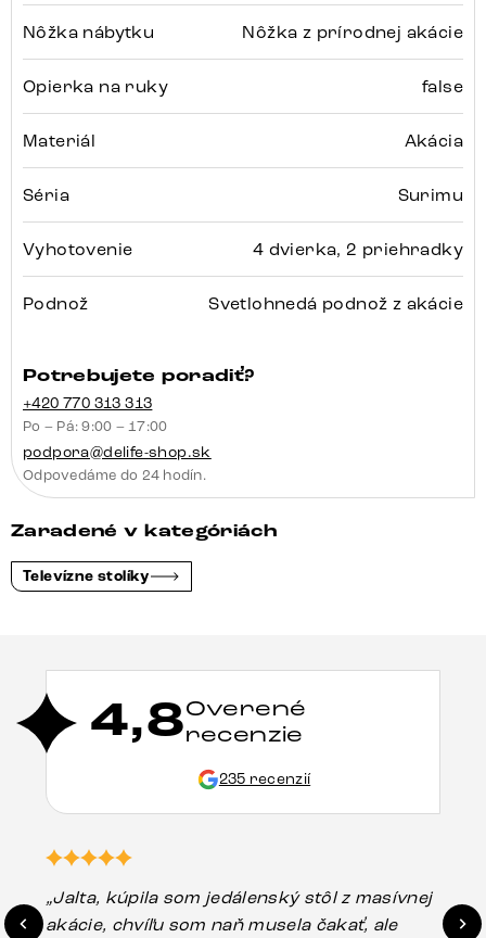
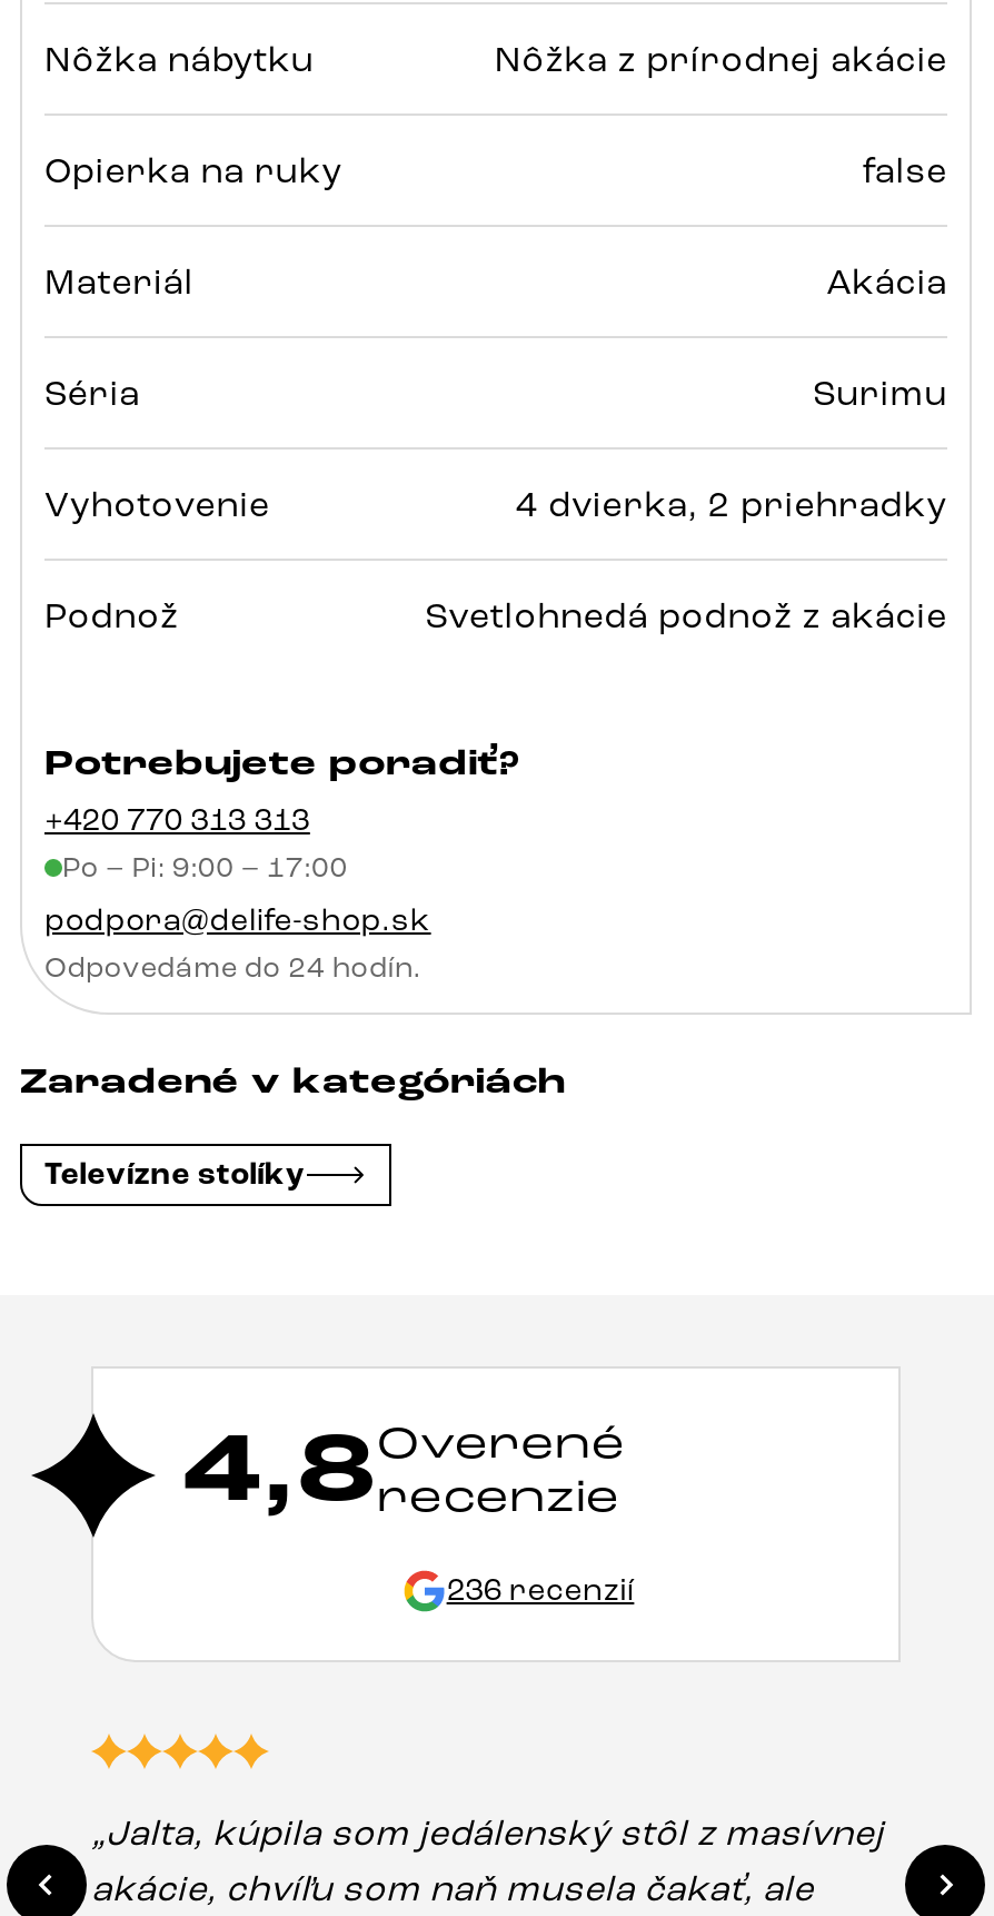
[23,418,168,435] Po – Pá: 9:00 – 17:00 -> [62,850,348,886] Po – Pi: 9:00 – 17:00
[219,770,310,788] 235 recenzií -> [447,1571,634,1609] 236 recenzií

